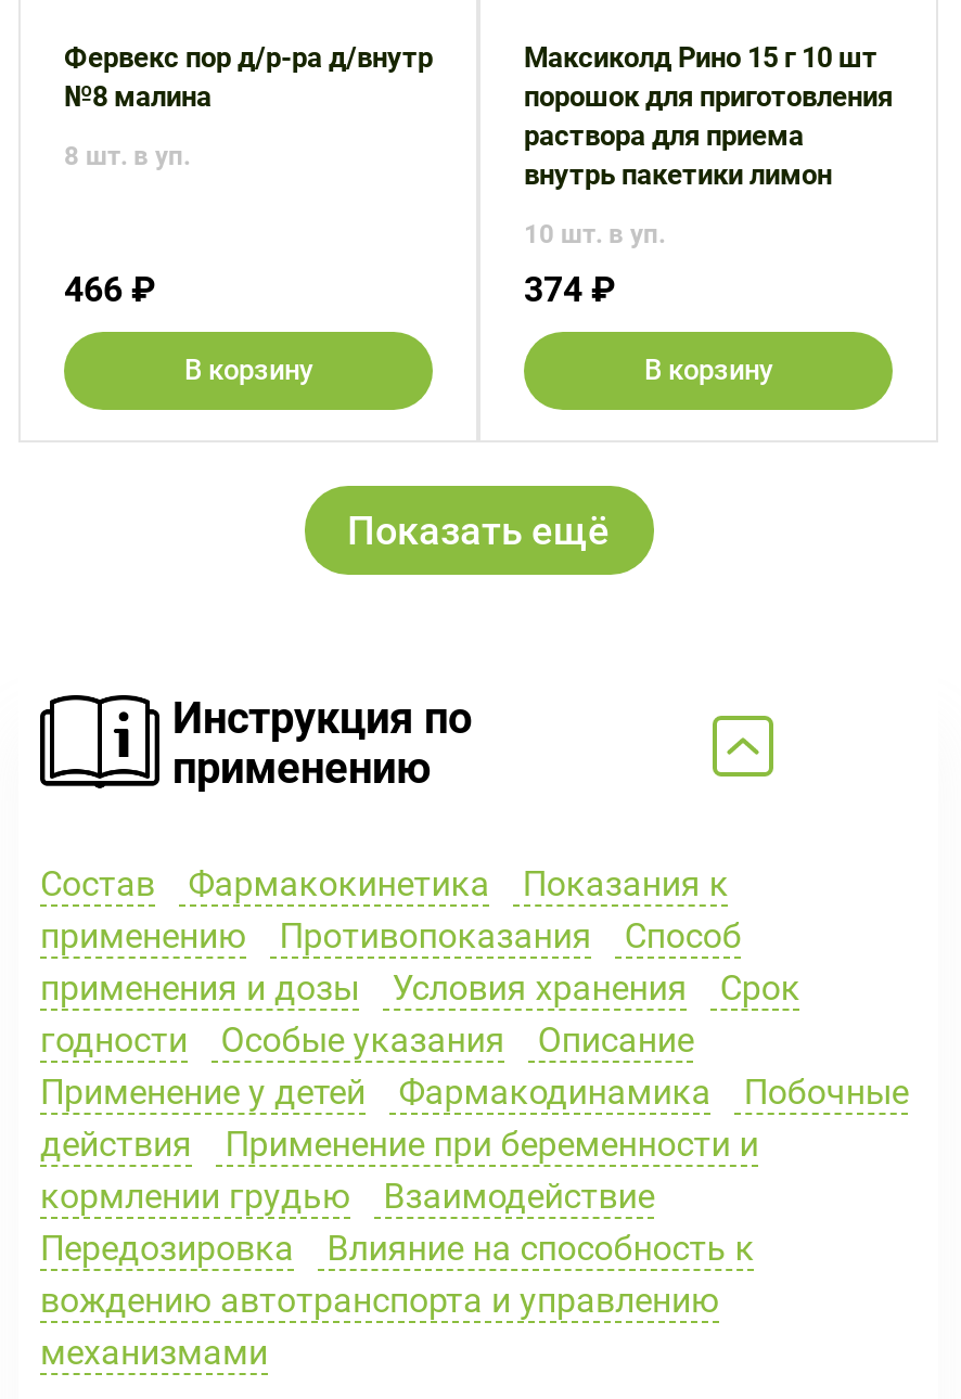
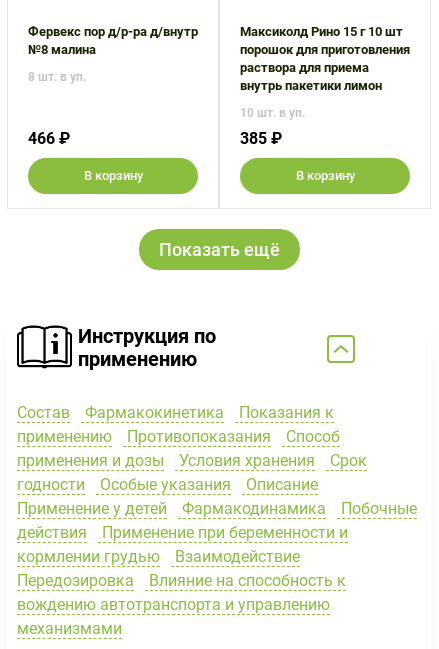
[524,269,615,310] 374 ₽ -> [240,129,282,148] 385 ₽

